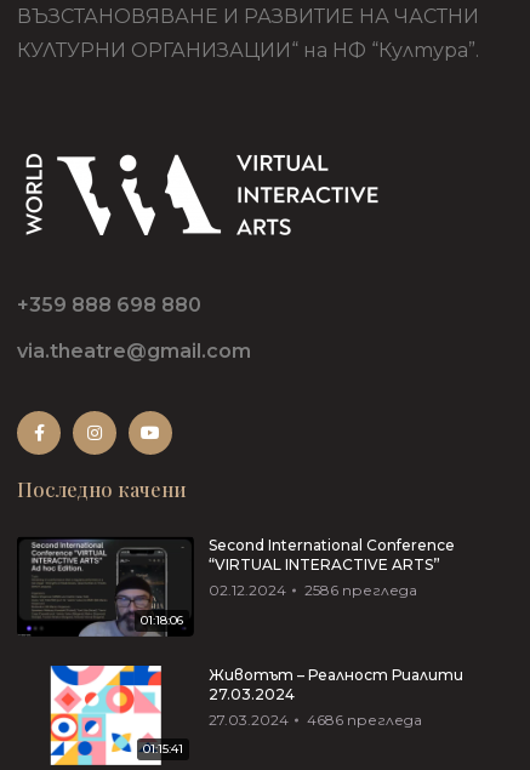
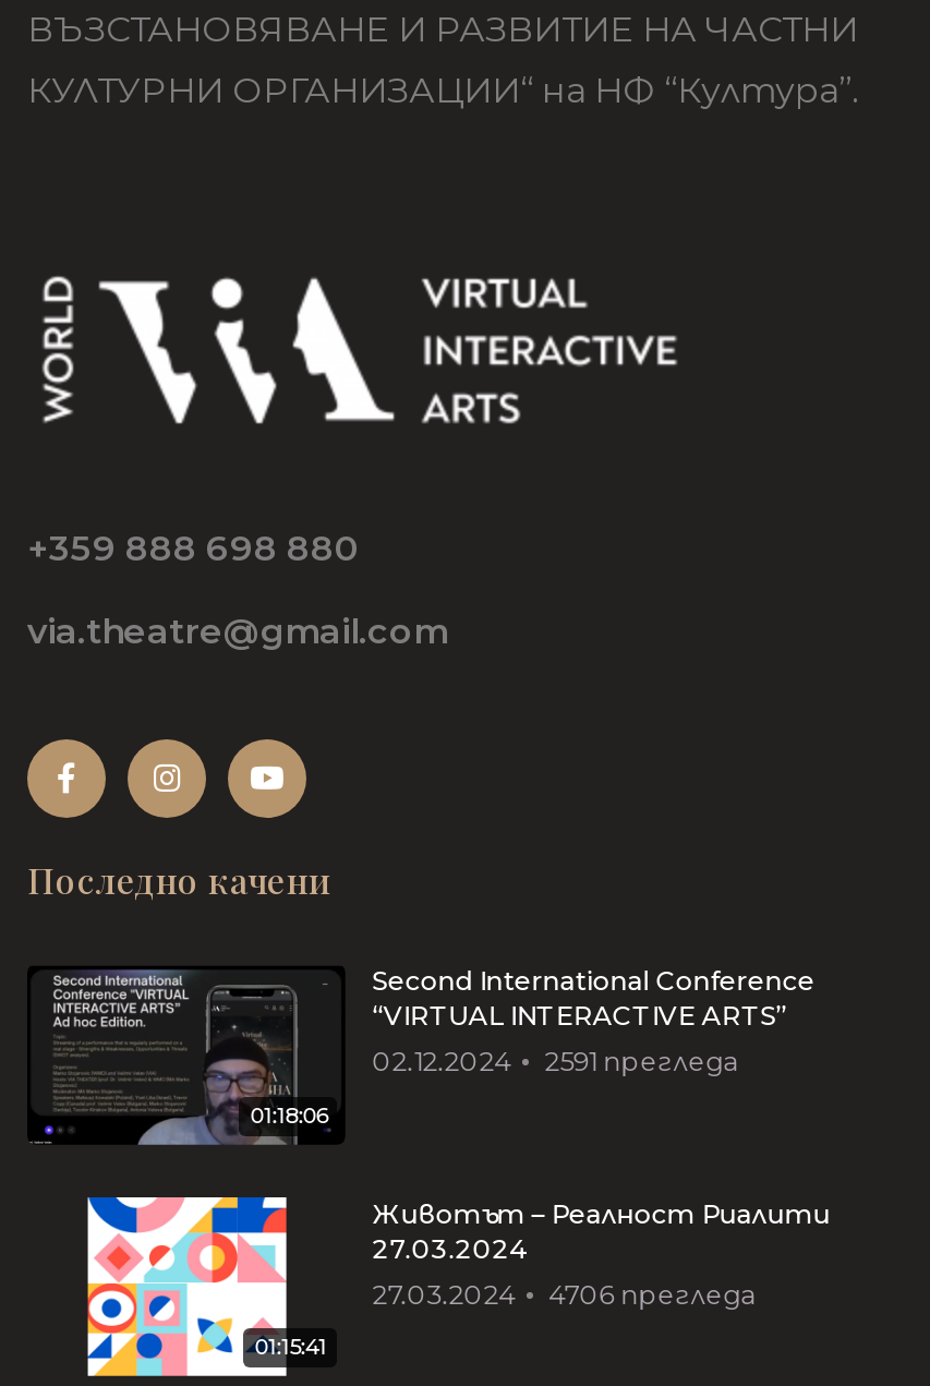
[209,581,418,600] 02.12.2024 2586 прегледа -> [372,1046,739,1078] 02.12.2024 2591 прегледа
[209,710,422,729] 27.03.2024 4686 прегледа -> [372,1278,756,1310] 27.03.2024 4706 прегледа

